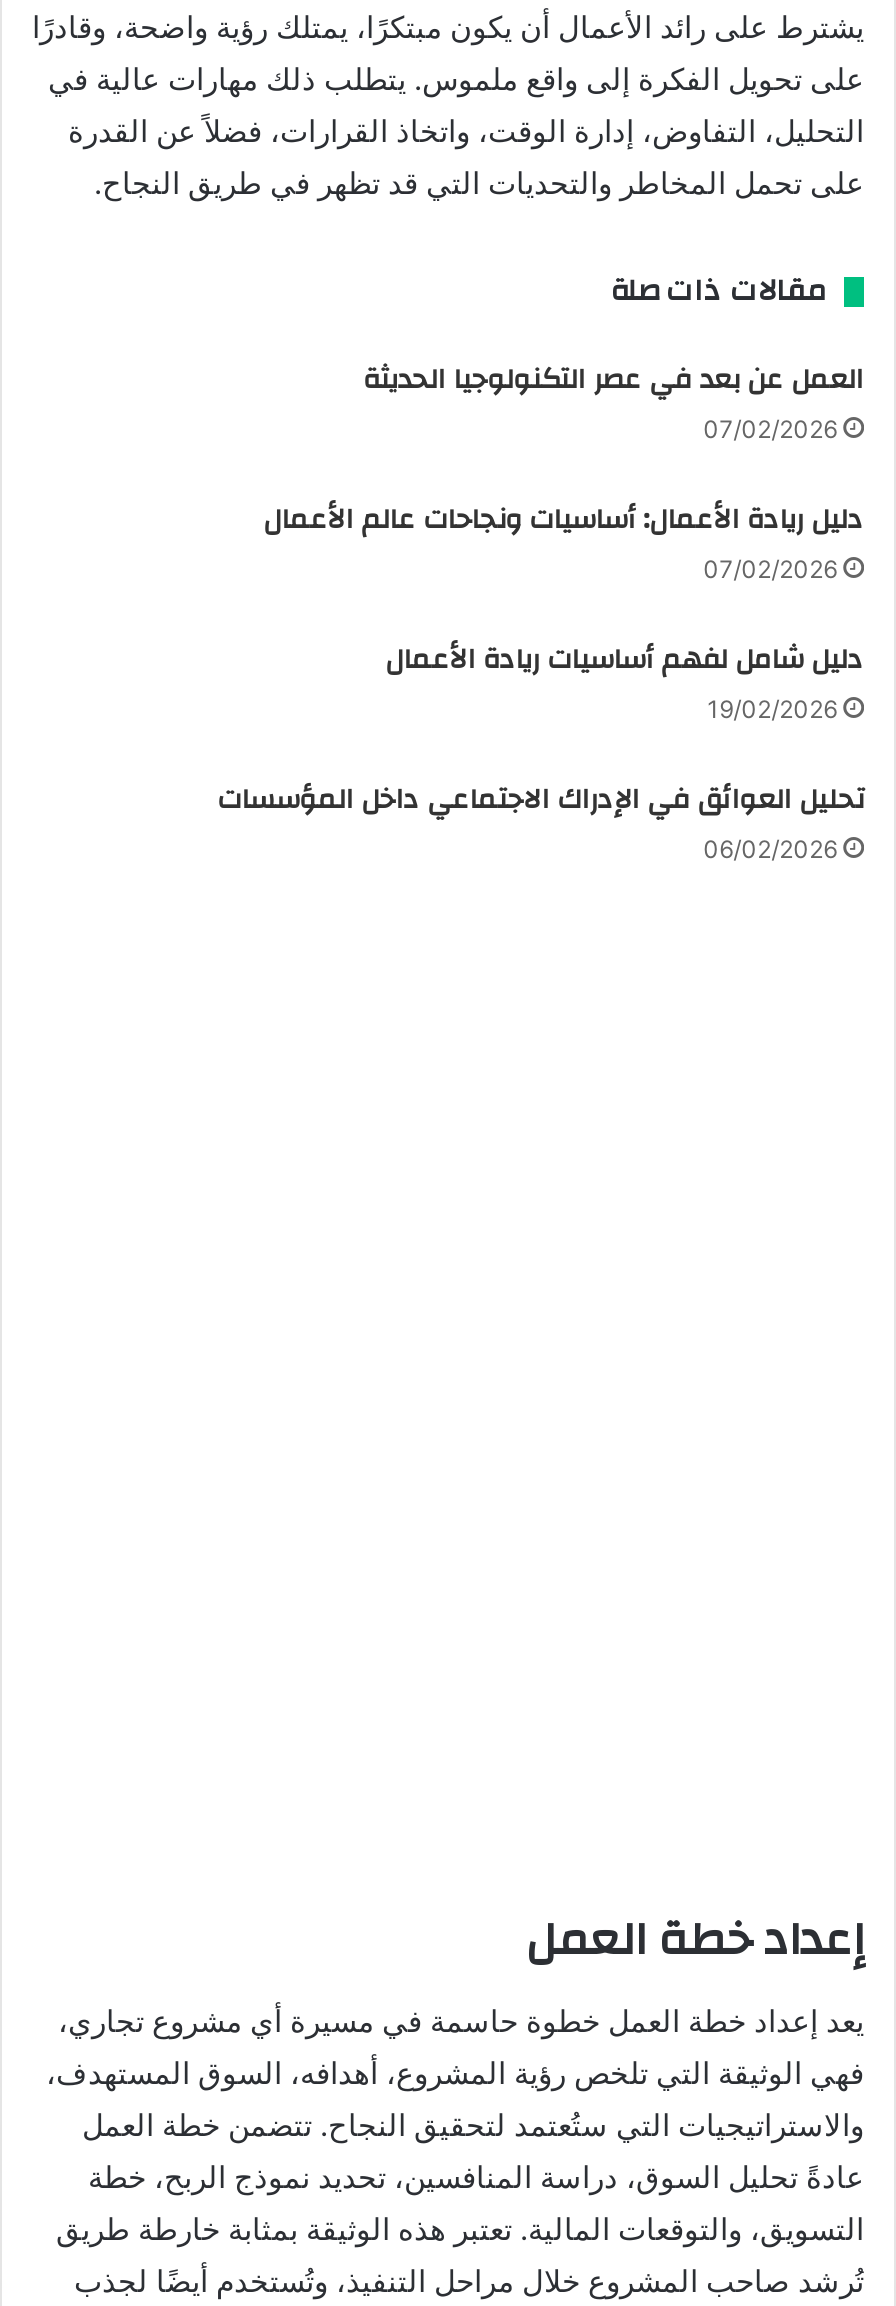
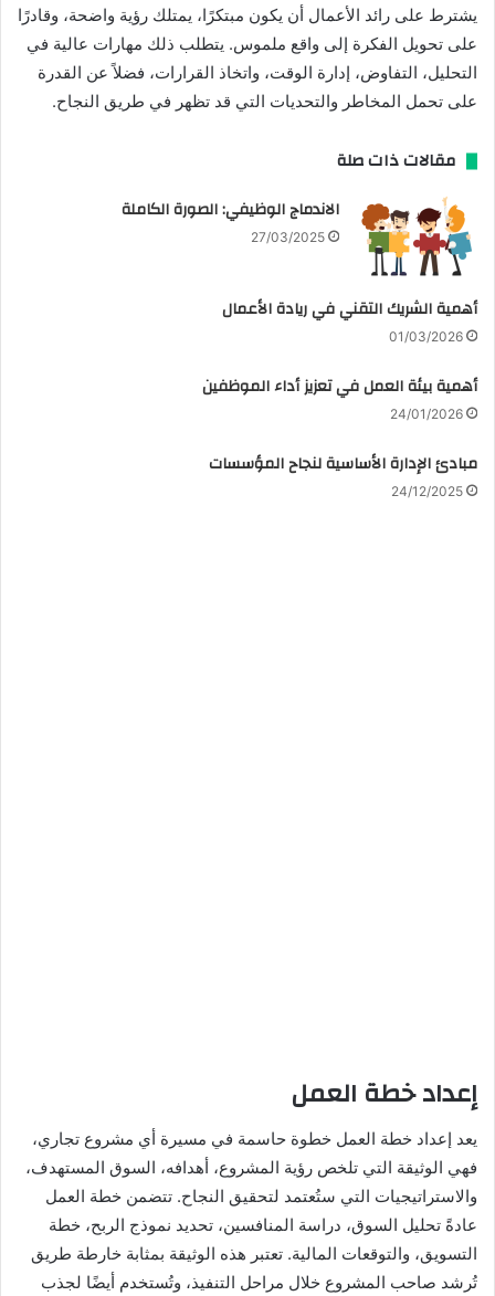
[363,354,863,444] العمل عن بعد في عصر التكنولوجيا الحديثة | 07/02/2026 -> [121,196,339,245] الاندماج الوظيفي: الصورة الكاملة | 27/03/2025
[263,494,863,584] دليل ريادة الأعمال: أساسيات ونجاحات عالم الأعمال | 07/02/2026 -> [222,295,477,345] أهمية الشريك التقني في ريادة الأعمال | 01/03/2026
[385,634,863,724] دليل شامل لفهم أساسيات ريادة الأعمال | 19/02/2026 -> [202,372,477,422] أهمية بيئة العمل في تعزيز أداء الموظفين | 24/01/2026
[217,774,863,864] تحليل العوائق في الإدراك الاجتماعي داخل المؤسسات | 06/02/2026 -> [208,450,477,499] مبادئ الإدارة الأساسية لنجاح المؤسسات | 24/12/2025

